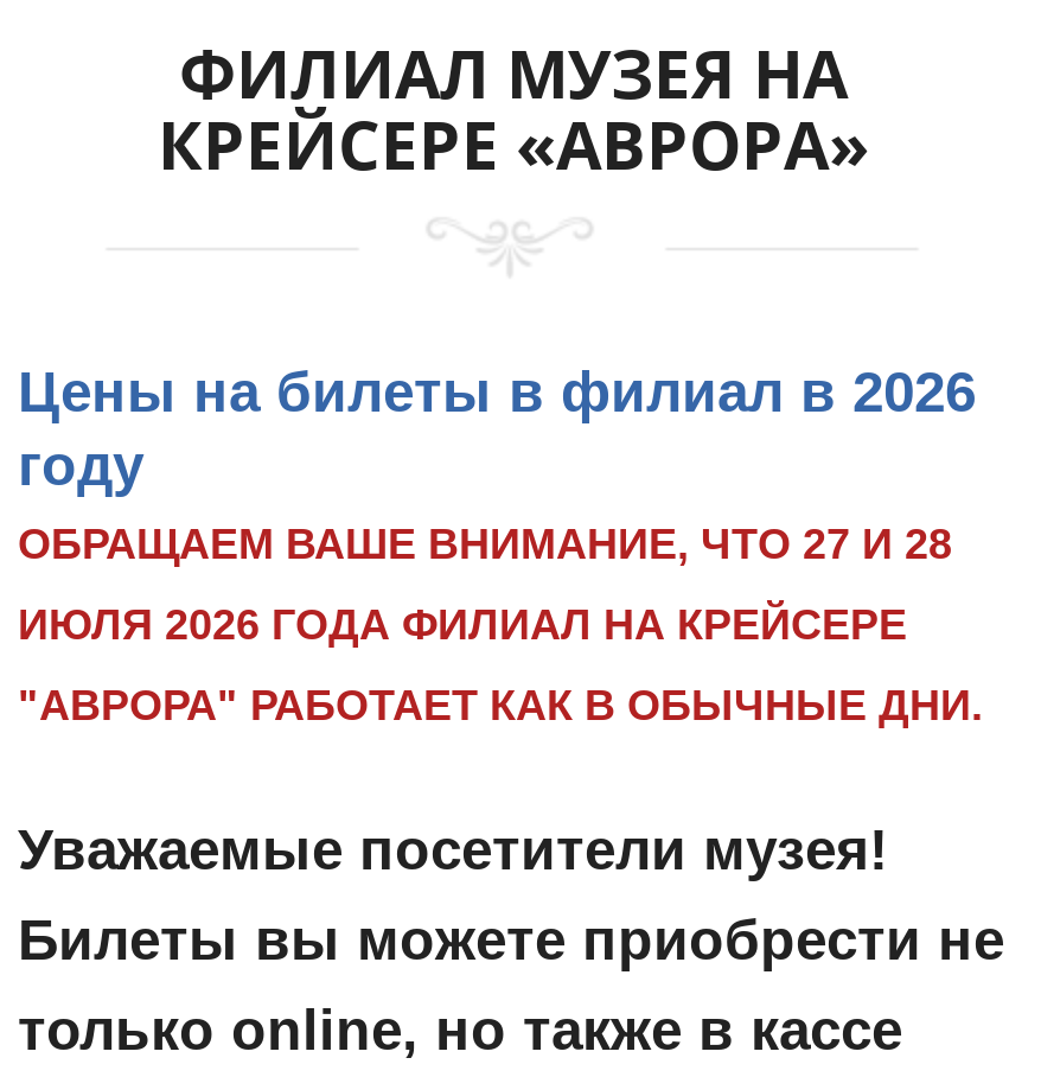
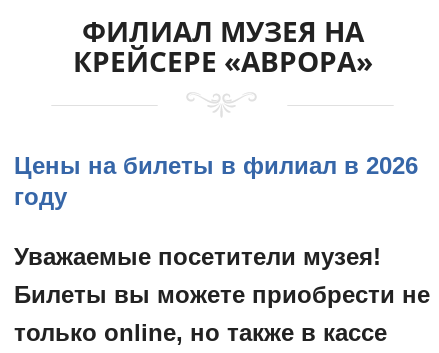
[18,521,983,729] ОБРАЩАЕМ ВАШЕ ВНИМАНИЕ, ЧТО 27 И 28 | ИЮЛЯ 2026 ГОДА ФИЛИАЛ НА КРЕЙСЕРЕ | "АВРОРА" РАБОТАЕТ КАК В ОБЫЧНЫЕ ДНИ. -> none

